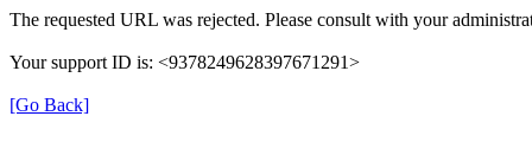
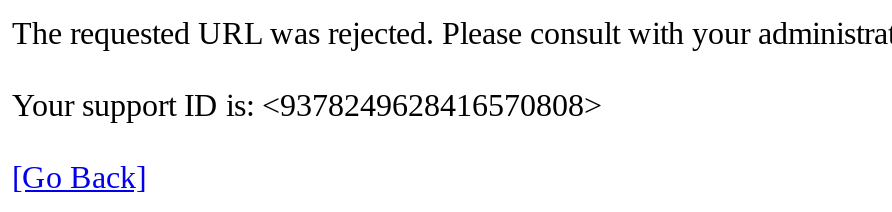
[9,52,360,72] Your support ID is: <9378249628397671291> -> [12,88,602,122] Your support ID is: <9378249628416570808>

